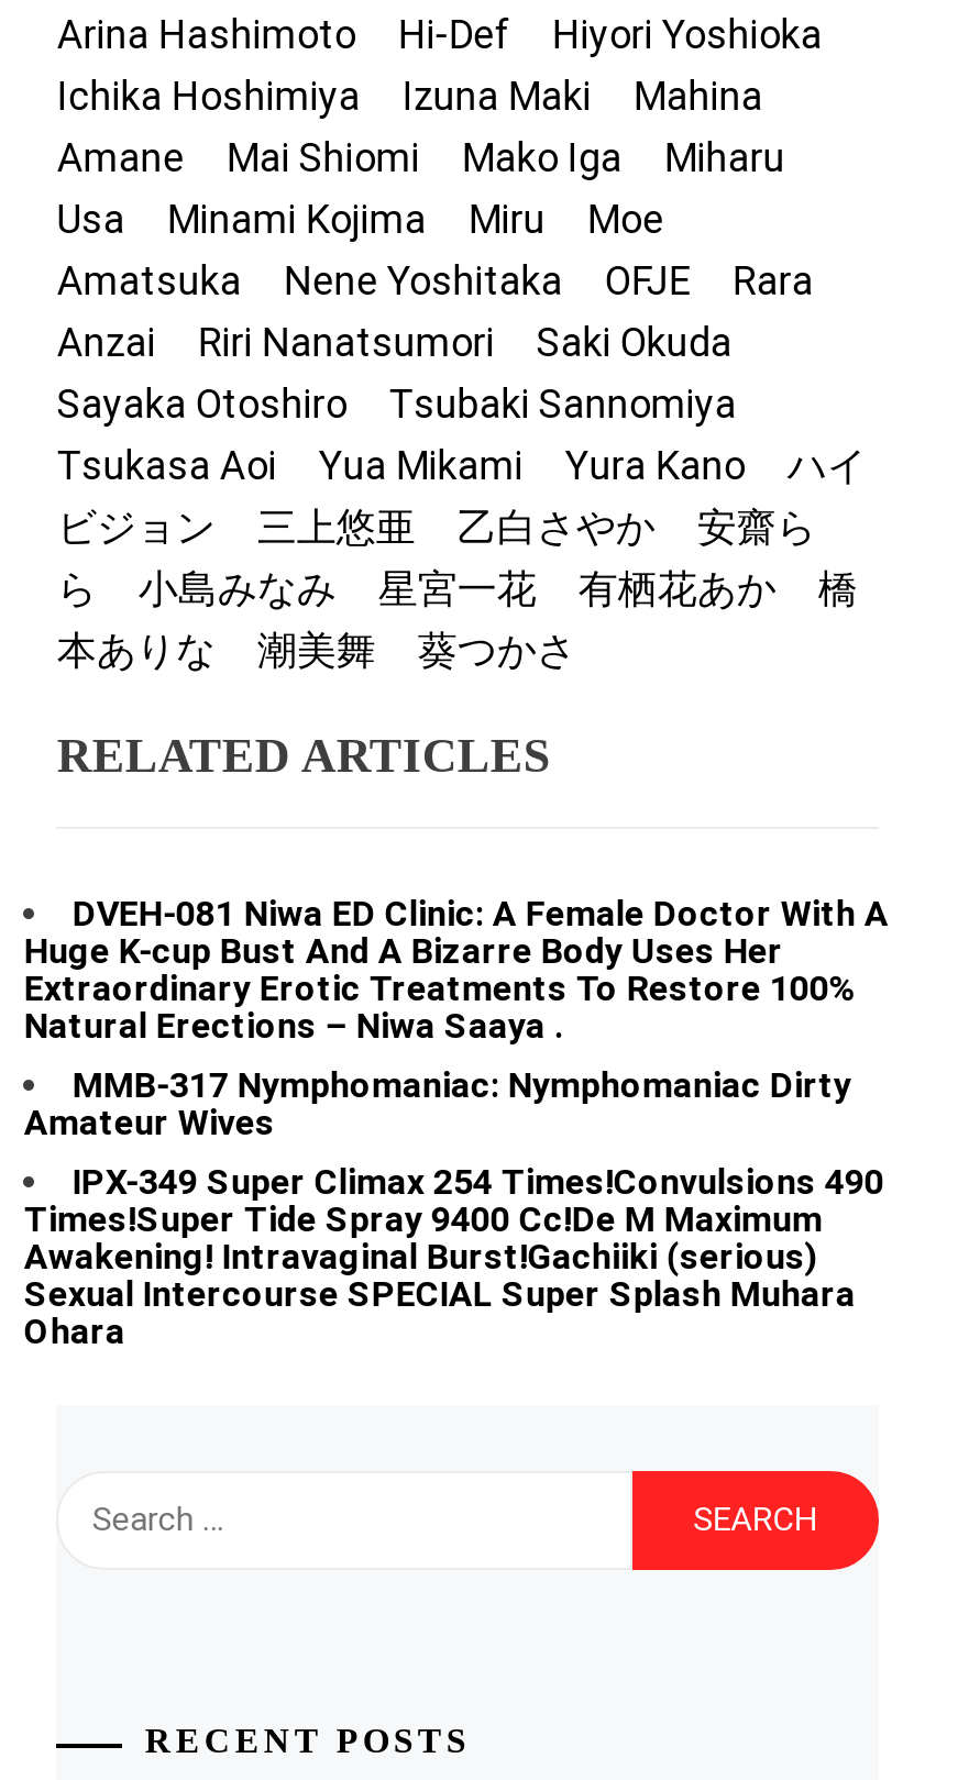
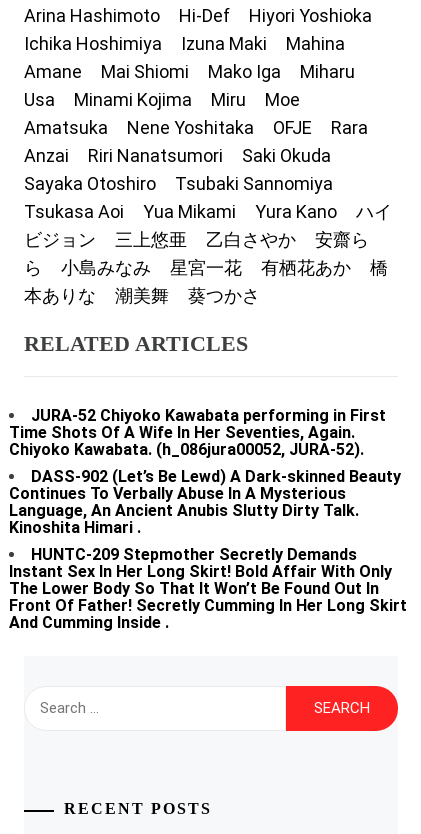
[24,894,888,1353] DVEH-081 Niwa ED Clinic: A Female Doctor With A | Huge K-cup Bust And A Bizarre Body Uses Her | Extraordinary Erotic Treatments To Restore 100% | Natural Erections – Niwa Saaya . | MMB-317 Nymphomaniac: Nymphomaniac Dirty | Amateur Wives | IPX-349 Super Climax 254 Times!Convulsions 490 | Times!Super Tide Spray 9400 Cc!De M Maximum | Awakening! Intravaginal Burst!Gachiiki (serious) | Sexual Intercourse SPECIAL Super Splash Muhara | Ohara -> [9,406,407,632] JURA-52 Chiyoko Kawabata performing in First | Time Shots Of A Wife In Her Seventies, Again. | Chiyoko Kawabata. (h_086jura00052, JURA-52). | DASS-902 (Let’s Be Lewd) A Dark-skinned Beauty | Continues To Verbally Abuse In A Mysterious | Language, An Ancient Anubis Slutty Dirty Talk. | Kinoshita Himari . | HUNTC-209 Stepmother Secretly Demands | Instant Sex In Her Long Skirt! Bold Affair With Only | The Lower Body So That It Won’t Be Found Out In | Front Of Father! Secretly Cumming In Her Long Skirt | And Cumming Inside .

